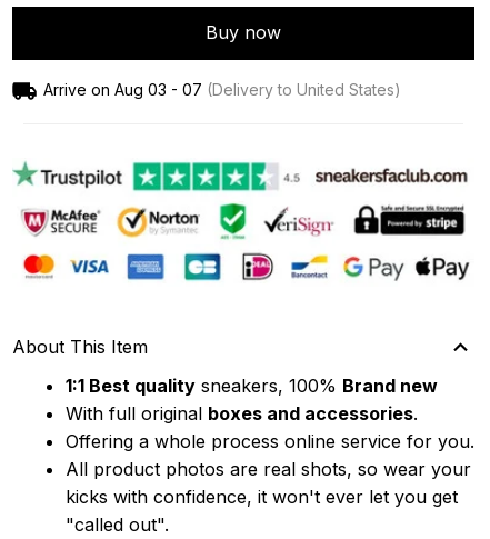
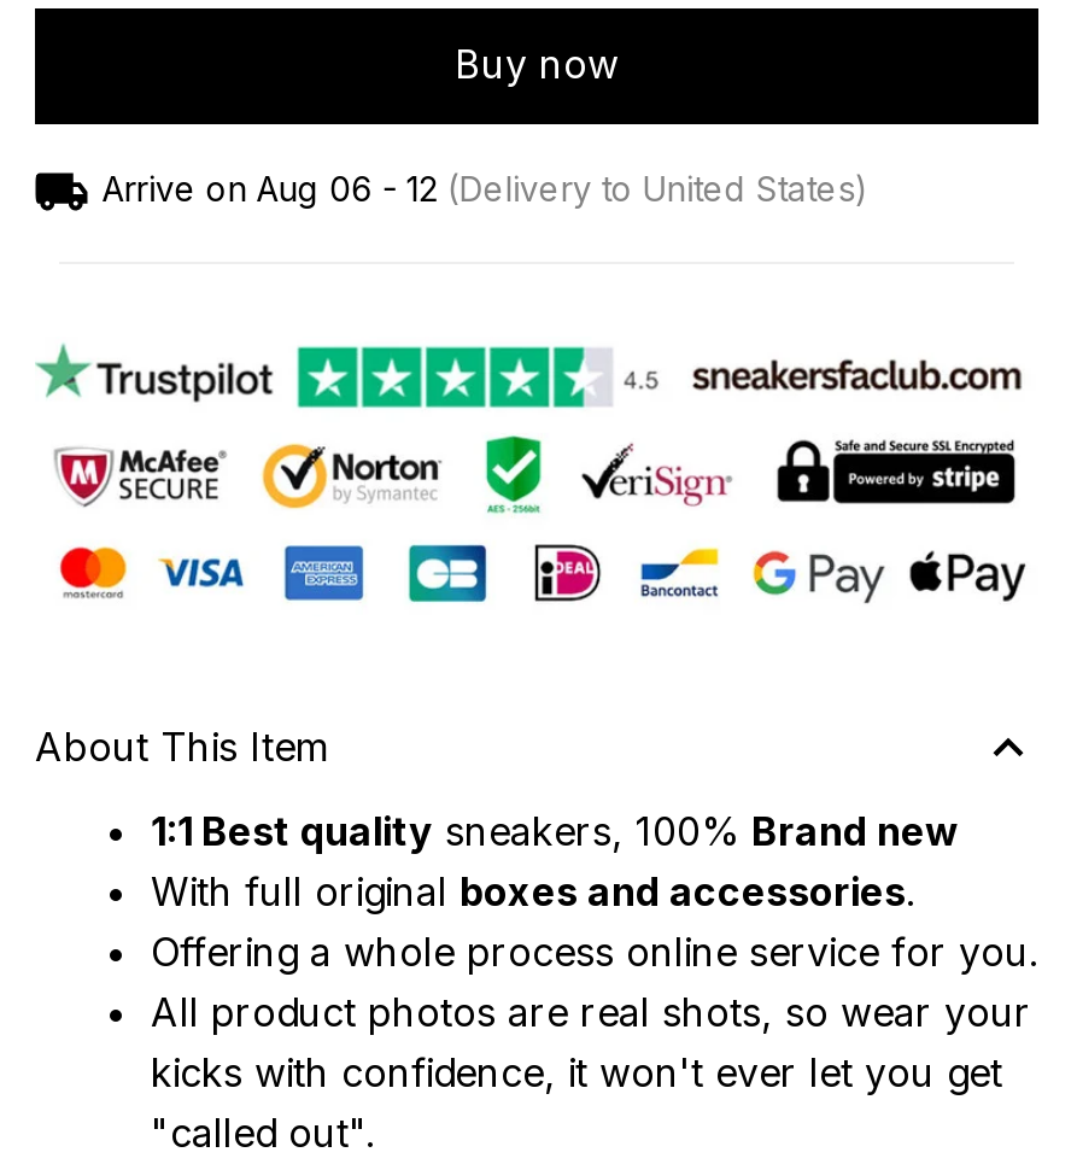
[43,80,401,99] Arrive on Aug 03 - 07 (Delivery to United States) -> [102,167,869,208] Arrive on Aug 06 - 12 (Delivery to United States)

